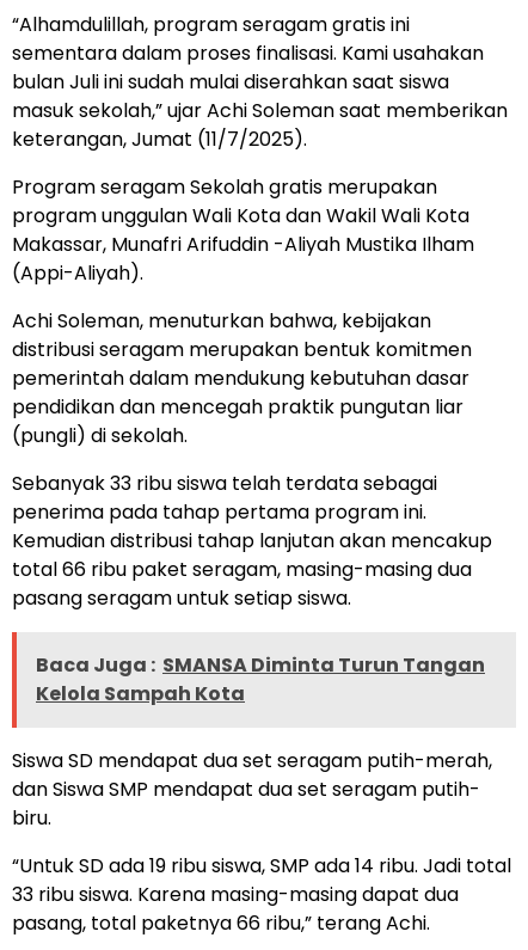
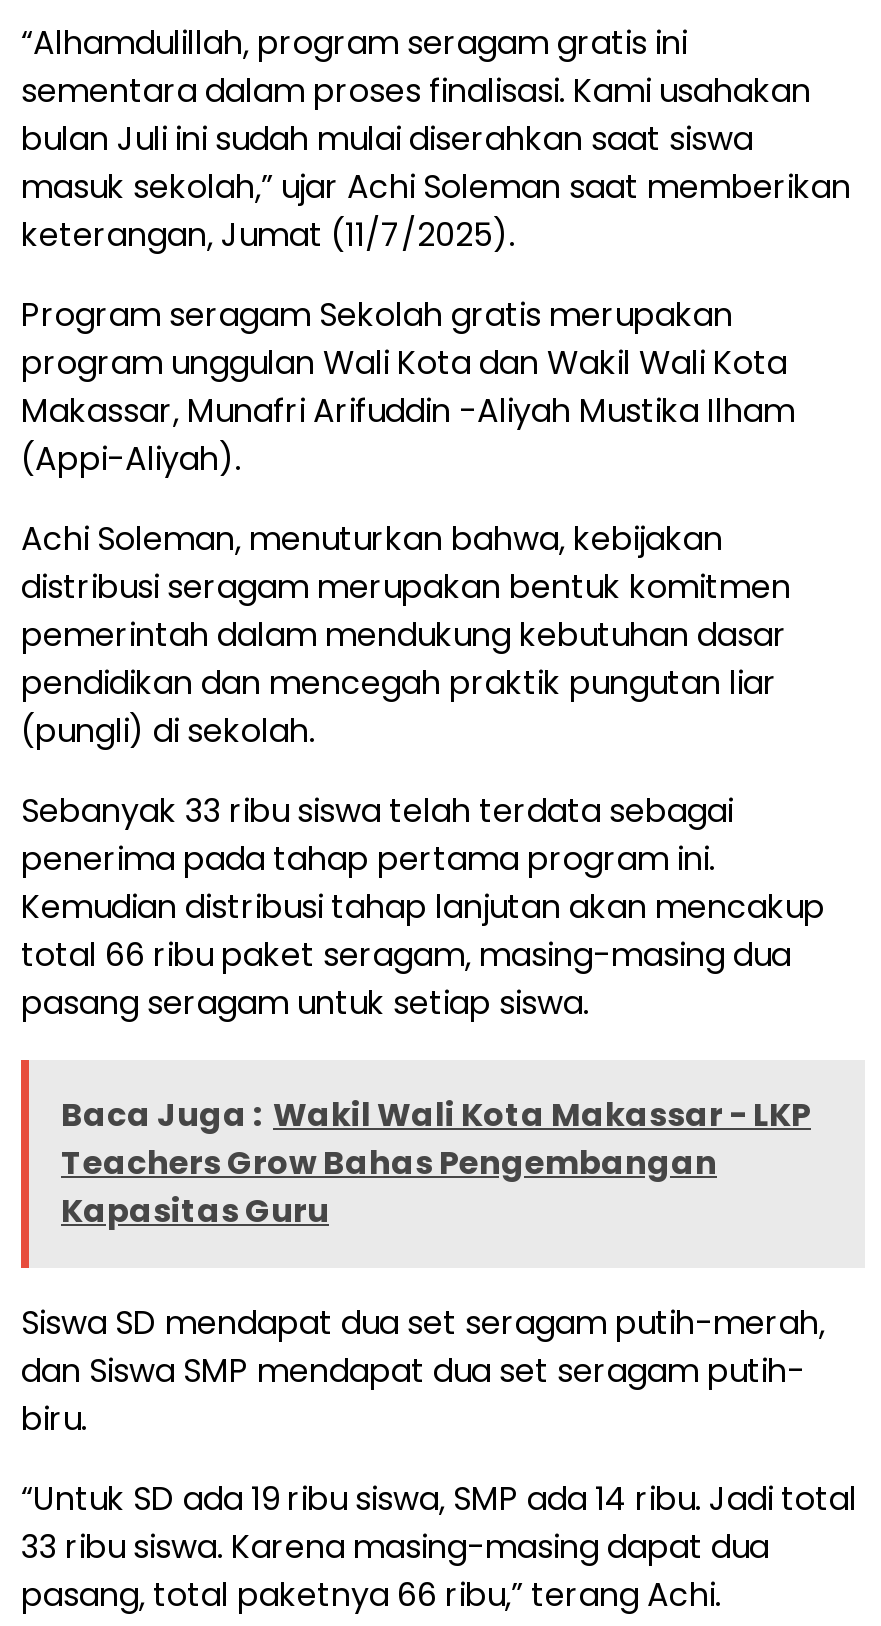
[36,651,485,707] Baca Juga : SMANSA Diminta Turun Tangan | Kelola Sampah Kota -> [61,1092,811,1234] Baca Juga : Wakil Wali Kota Makassar - LKP | Teachers Grow Bahas Pengembangan | Kapasitas Guru

